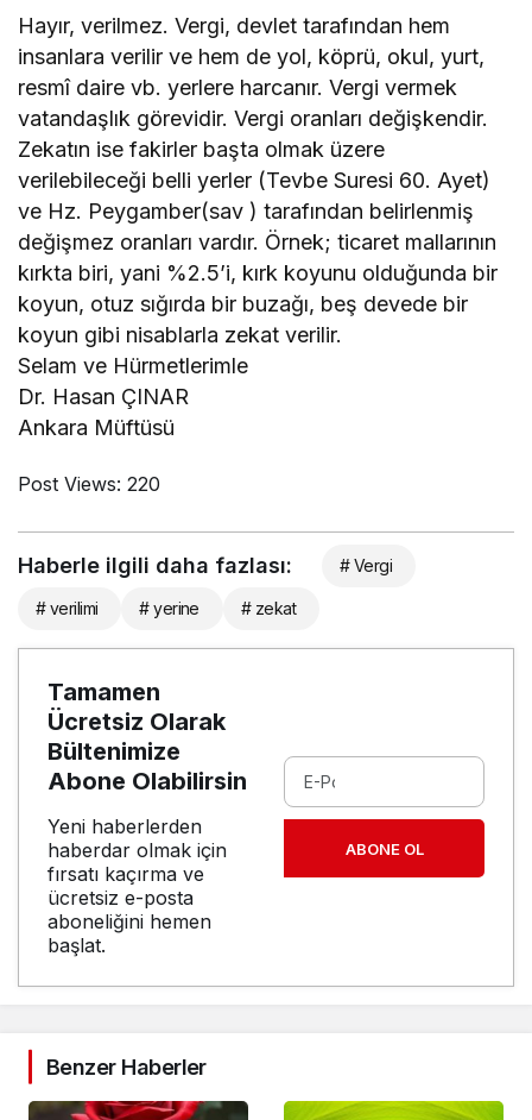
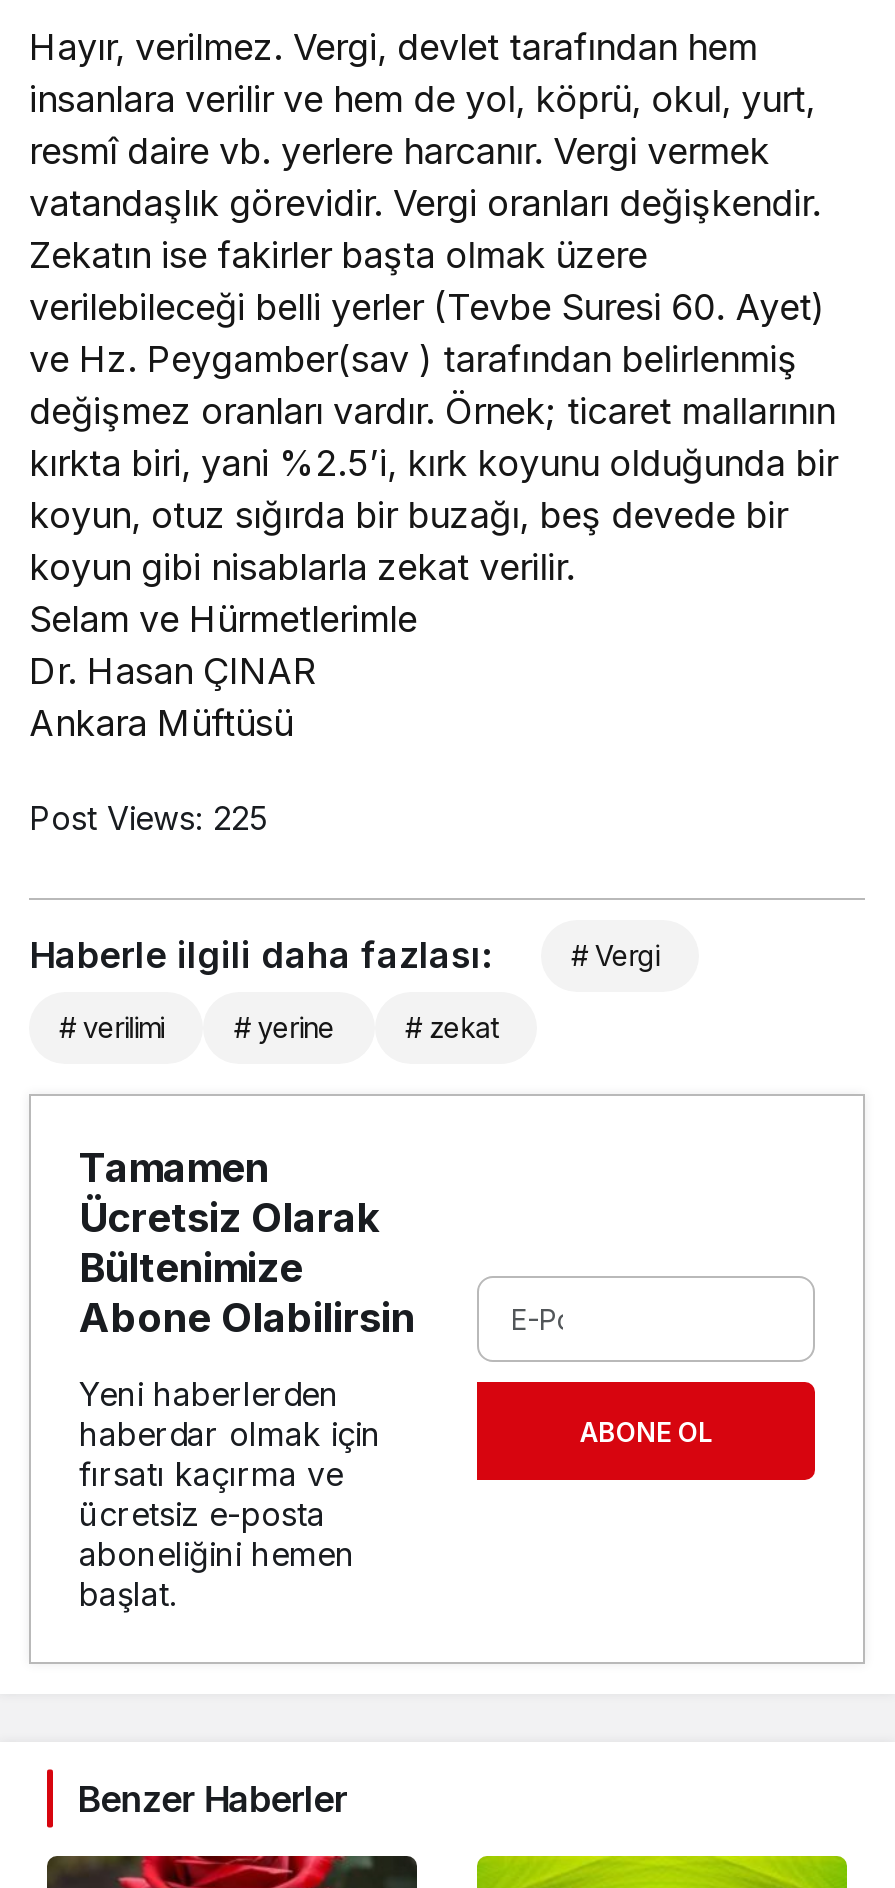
[18,472,160,495] Post Views: 220 -> [29,797,267,837] Post Views: 225

